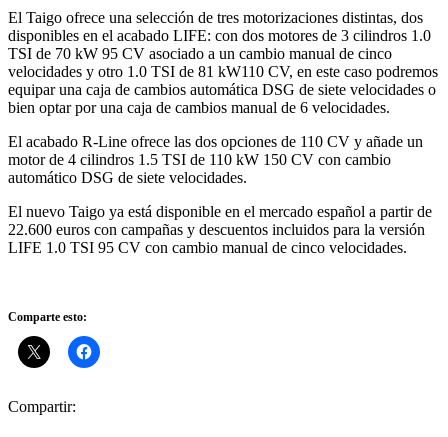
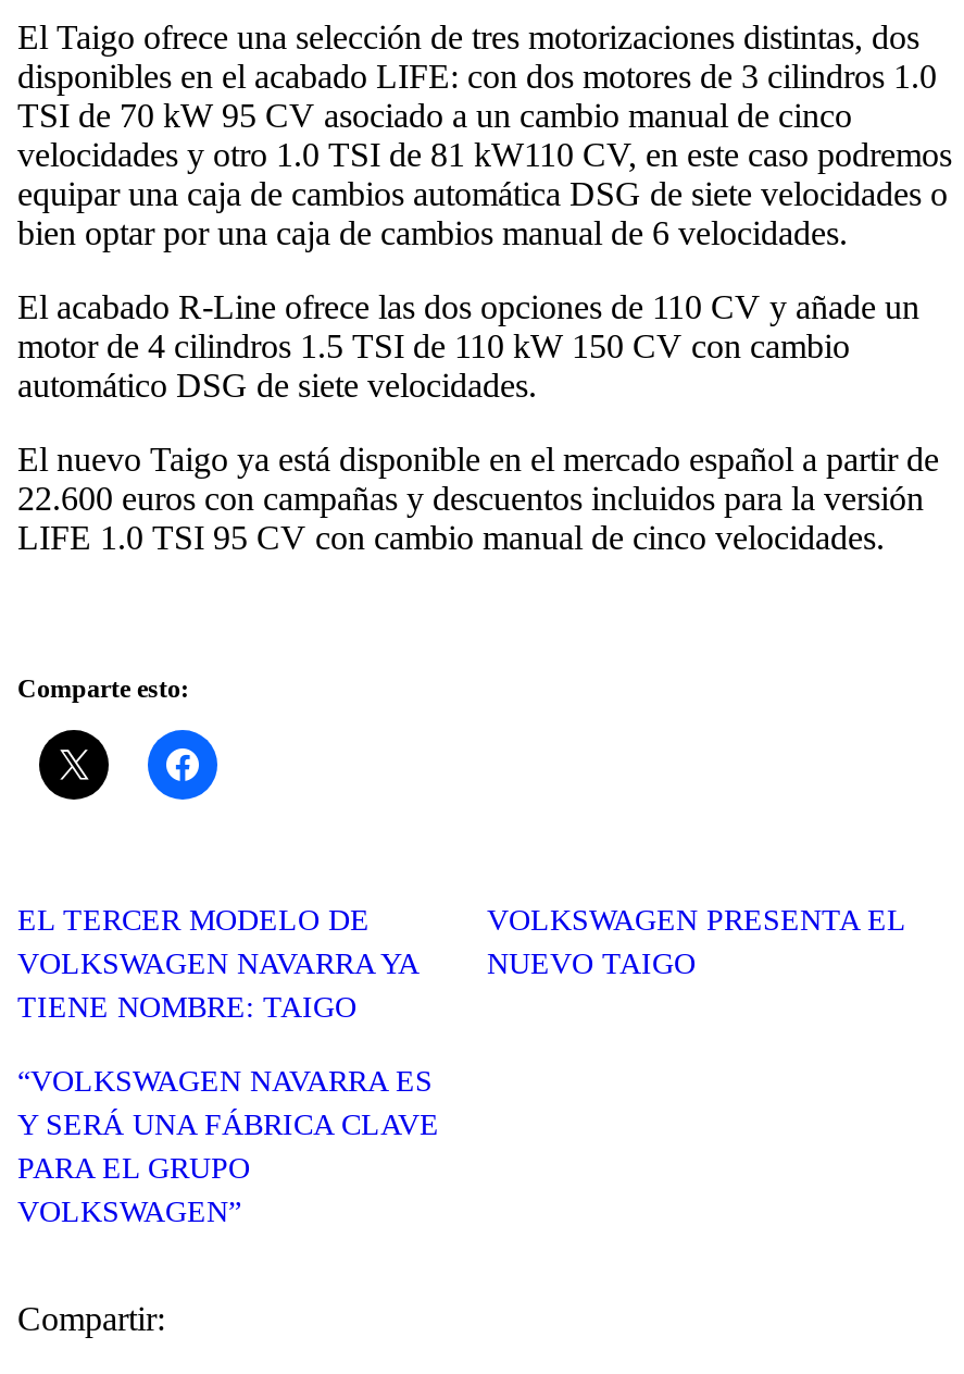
none -> [17,904,417,1023] EL TERCER MODELO DE | VOLKSWAGEN NAVARRA YA | TIENE NOMBRE: TAIGO
none -> [17,1065,439,1228] “VOLKSWAGEN NAVARRA ES | Y SERÁ UNA FÁBRICA CLAVE | PARA EL GRUPO | VOLKSWAGEN”
none -> [487,904,904,980] VOLKSWAGEN PRESENTA EL | NUEVO TAIGO

